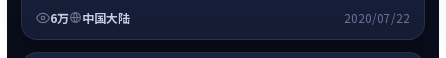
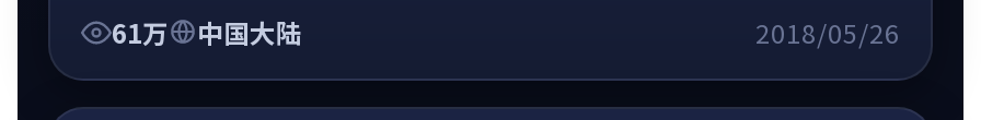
[50,9,130,26] 6万 中国大陆 -> [112,13,302,50] 61万 中国大陆
[344,9,410,26] 2020/07/22 -> [755,13,900,50] 2018/05/26

